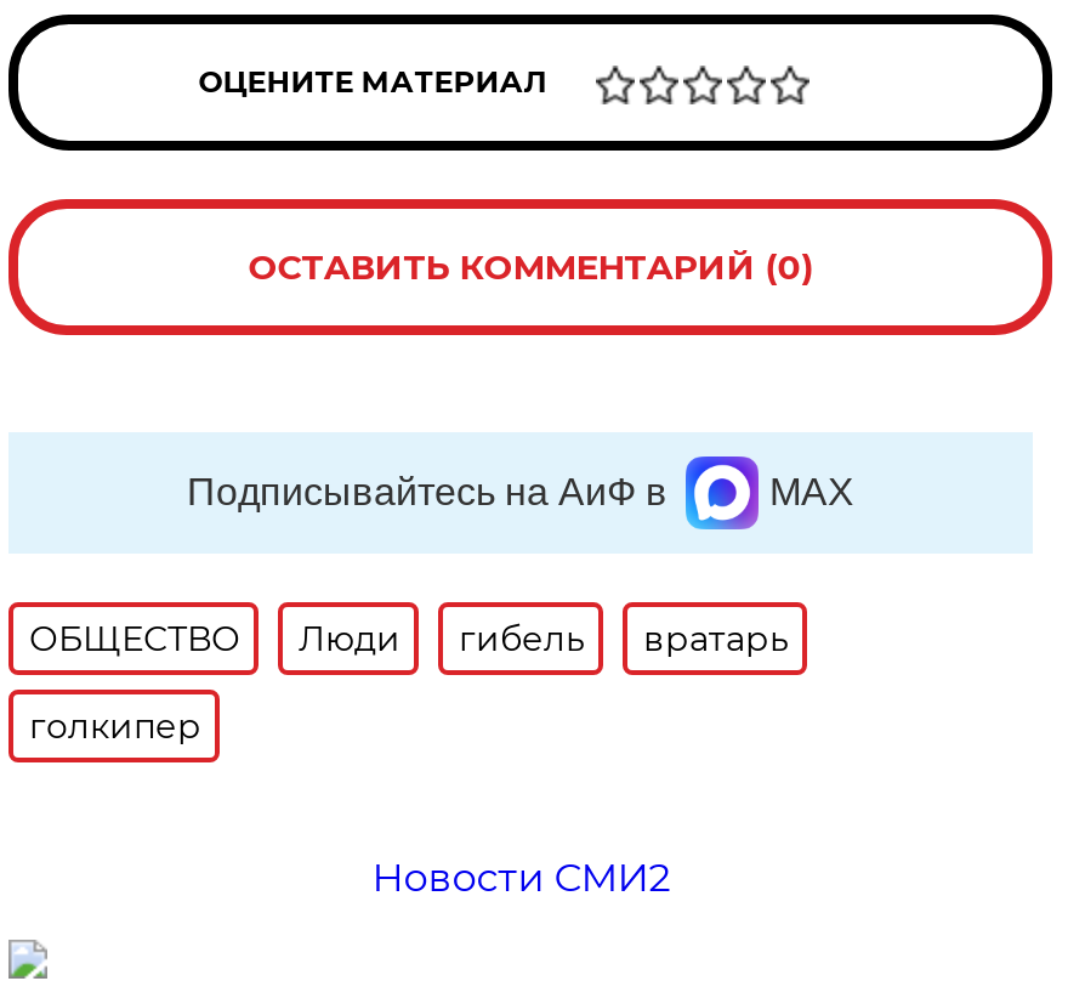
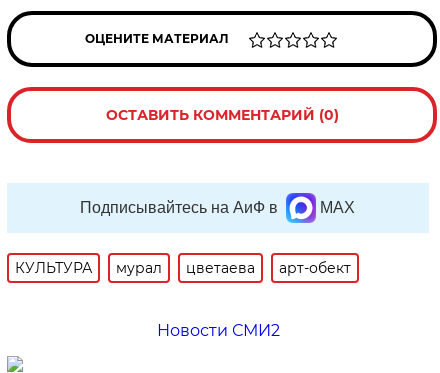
[29,617,789,748] ОБЩЕСТВО | Люди | гибель | вратарь | голкипер -> [15,259,351,277] КУЛЬТУРА | мурал | цветаева | арт-обект

